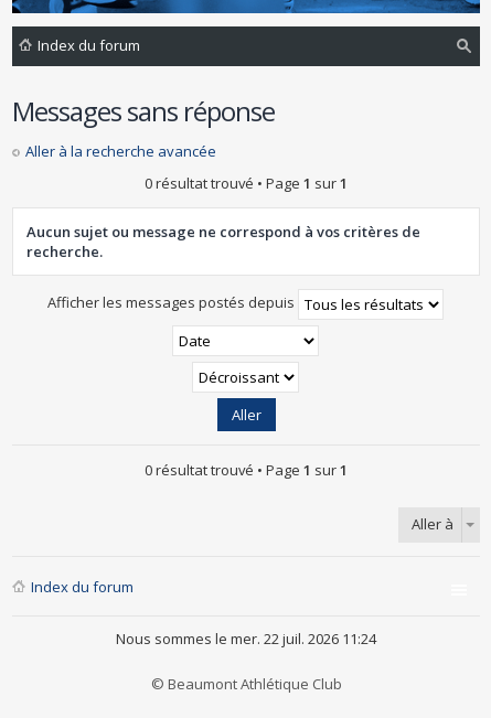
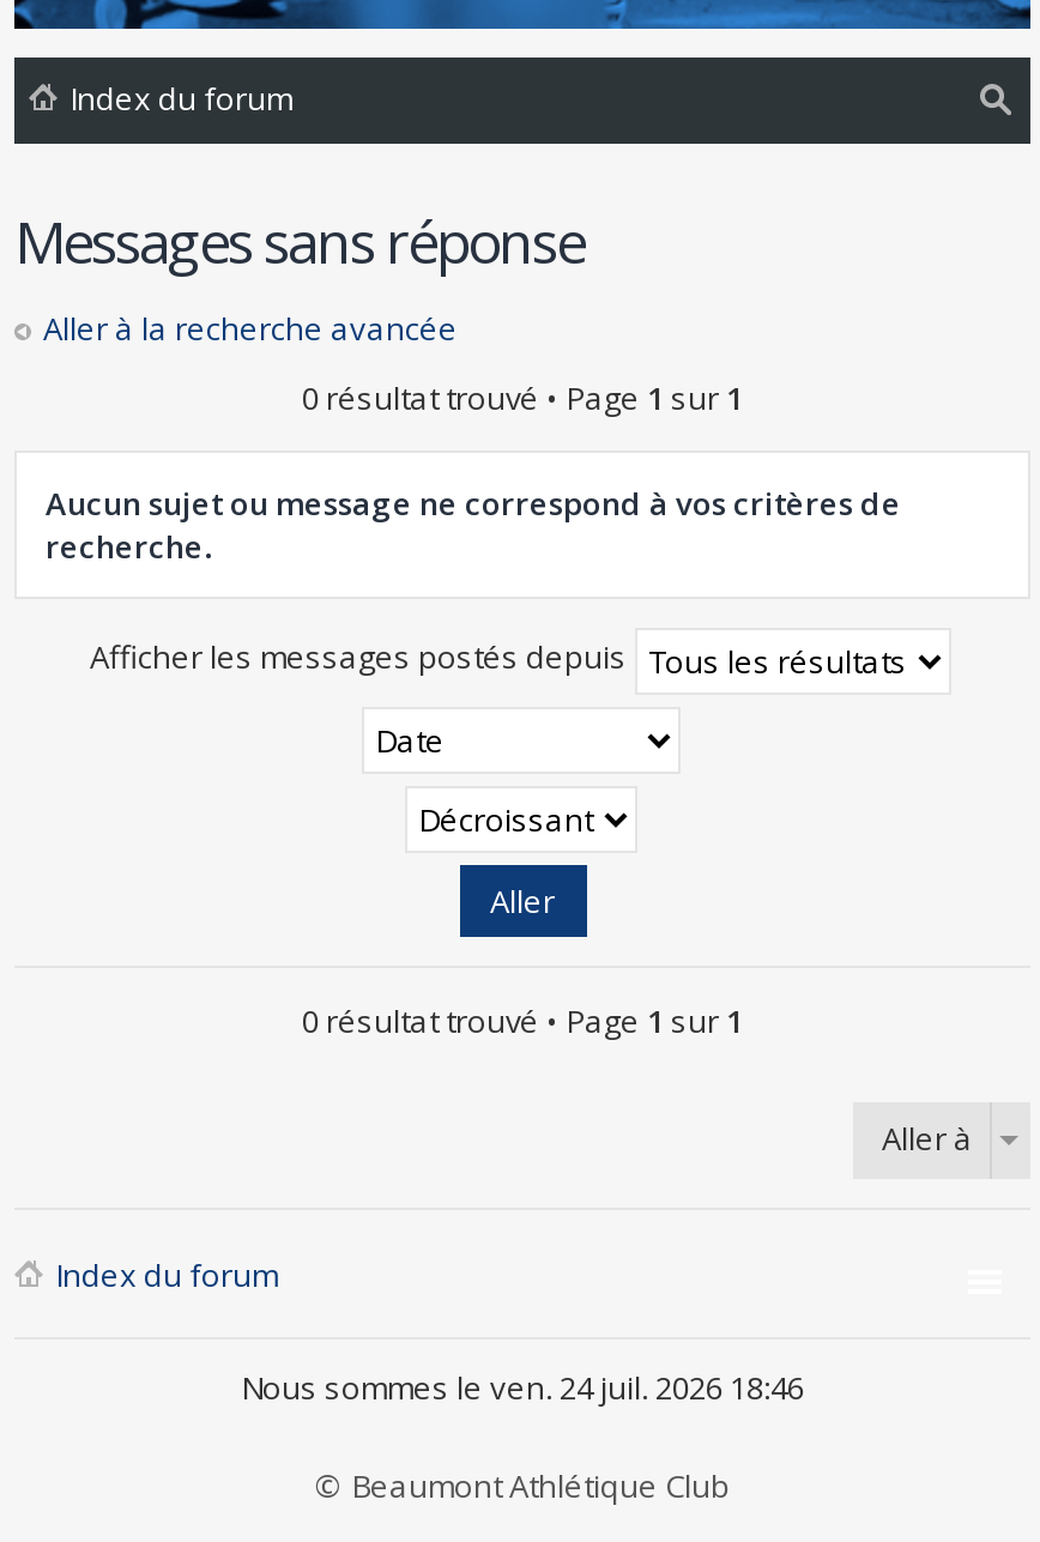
[116,629,376,649] Nous sommes le mer. 22 juil. 2026 11:24 -> [241,1366,804,1409] Nous sommes le ven. 24 juil. 2026 18:46

